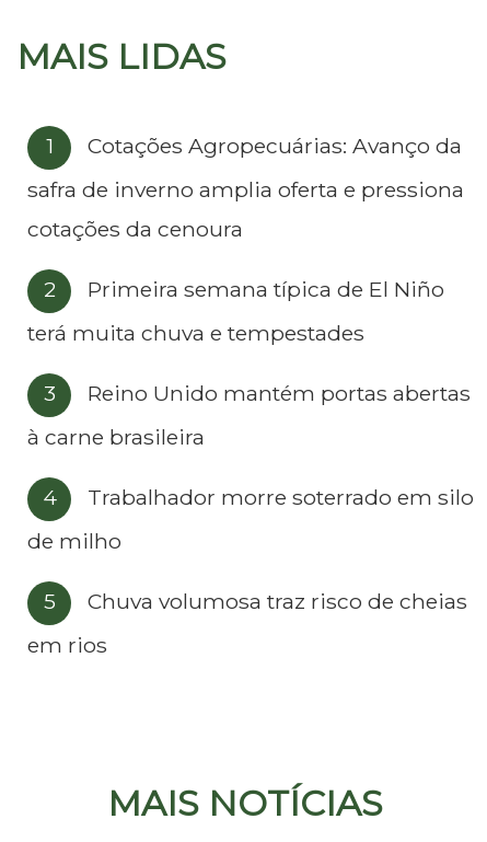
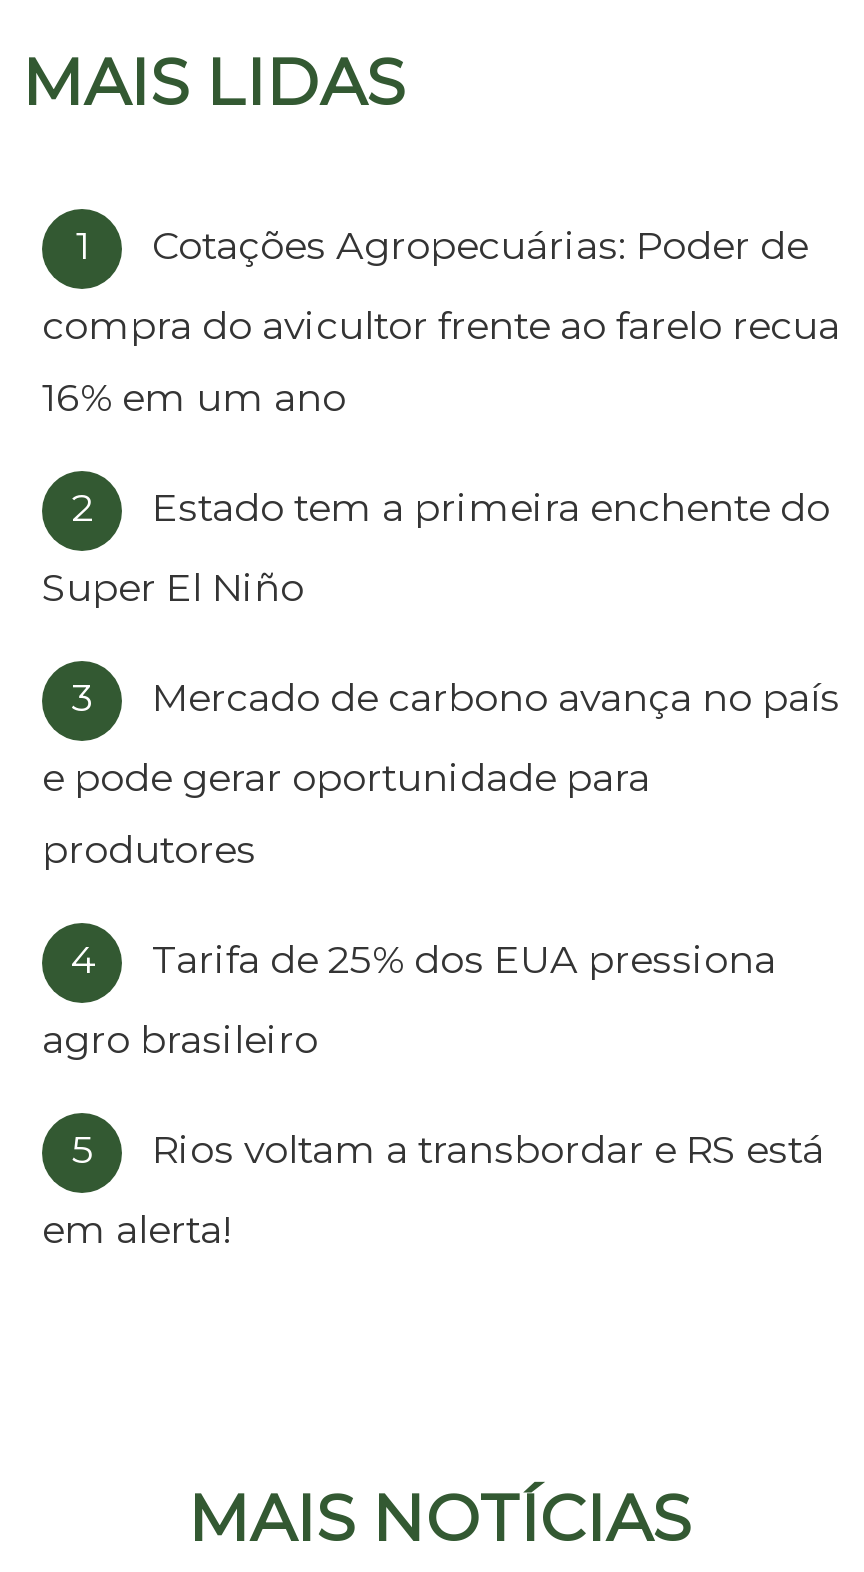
[27,132,474,658] Cotações Agropecuárias: Avanço da | safra de inverno amplia oferta e pressiona | cotações da cenoura | Primeira semana típica de El Niño | terá muita chuva e tempestades | Reino Unido mantém portas abertas | à carne brasileira | Trabalhador morre soterrado em silo | de milho | Chuva volumosa traz risco de cheias | em rios -> [42,221,840,1253] Cotações Agropecuárias: Poder de | compra do avicultor frente ao farelo recua | 16% em um ano | Estado tem a primeira enchente do | Super El Niño | Mercado de carbono avança no país | e pode gerar oportunidade para | produtores | Tarifa de 25% dos EUA pressiona | agro brasileiro | Rios voltam a transbordar e RS está | em alerta!

